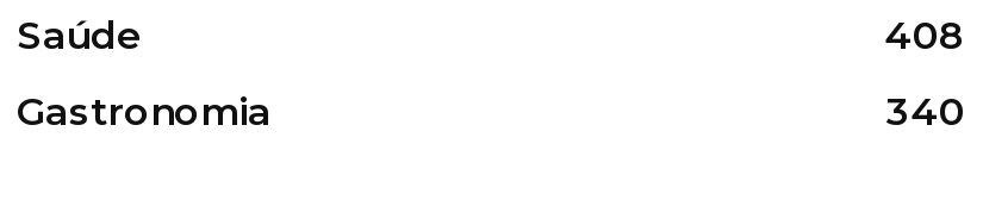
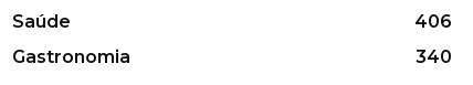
[884,13,965,58] 408 -> [414,11,452,32] 406

